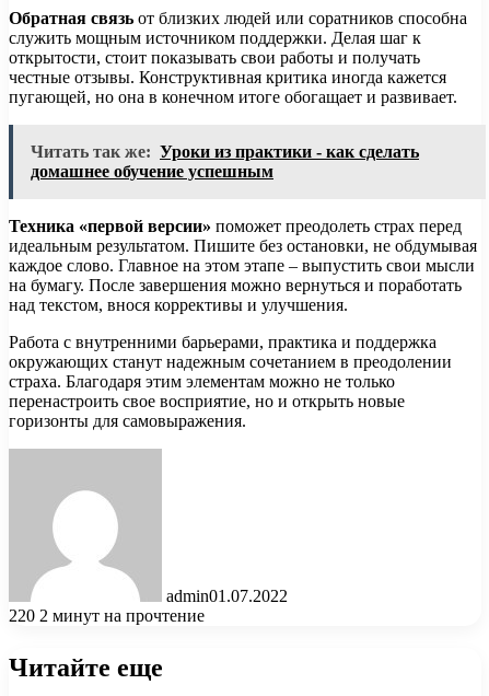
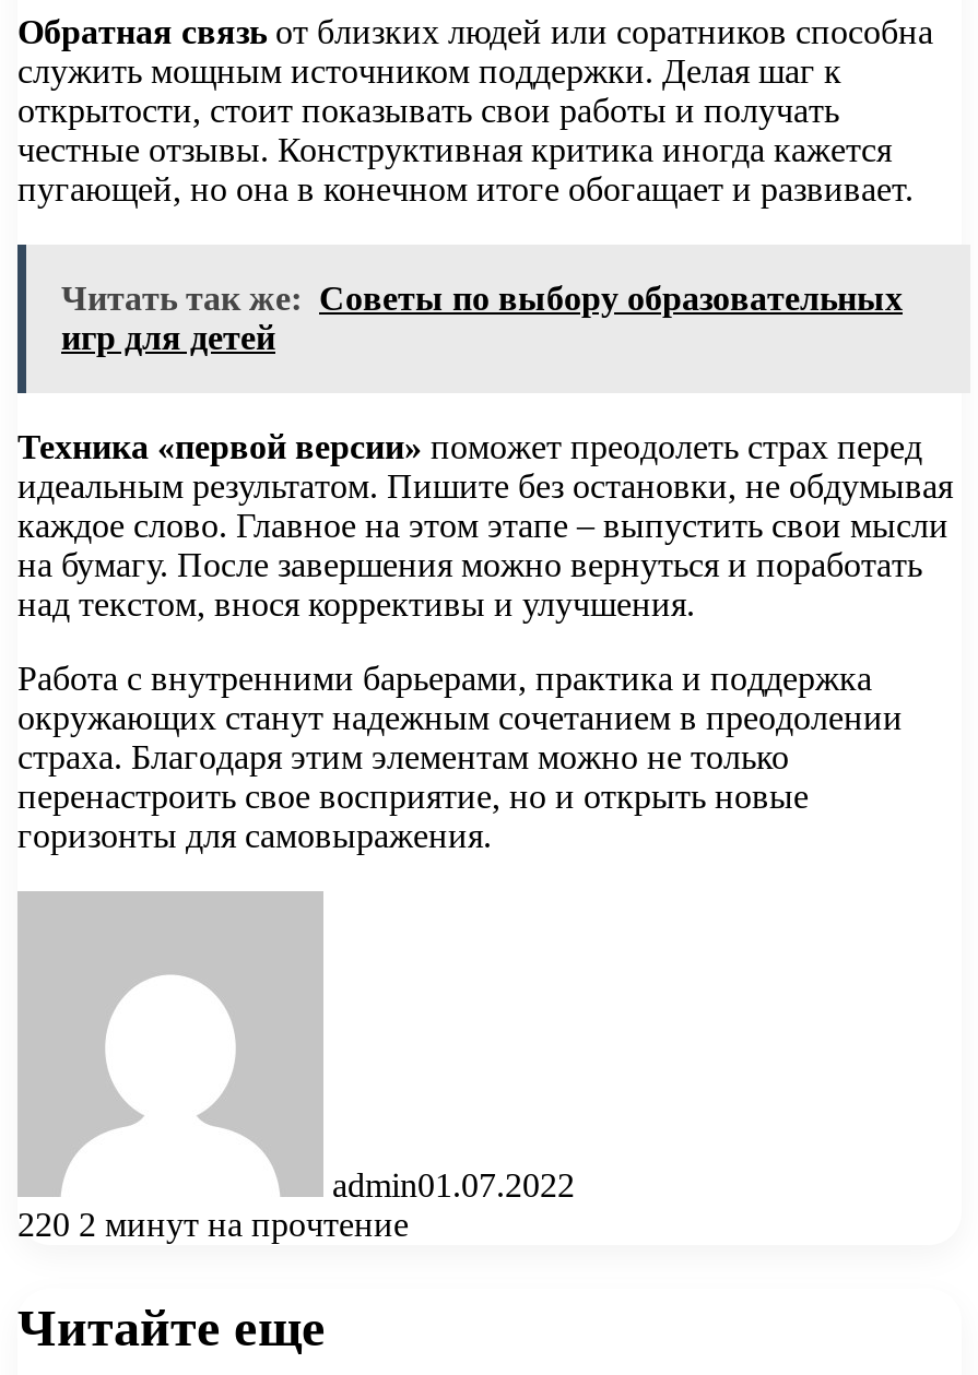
[31,142,419,181] Читать так же: Уроки из практики - как сделать | домашнее обучение успешным -> [61,280,903,356] Читать так же: Советы по выбору образовательных | игр для детей

